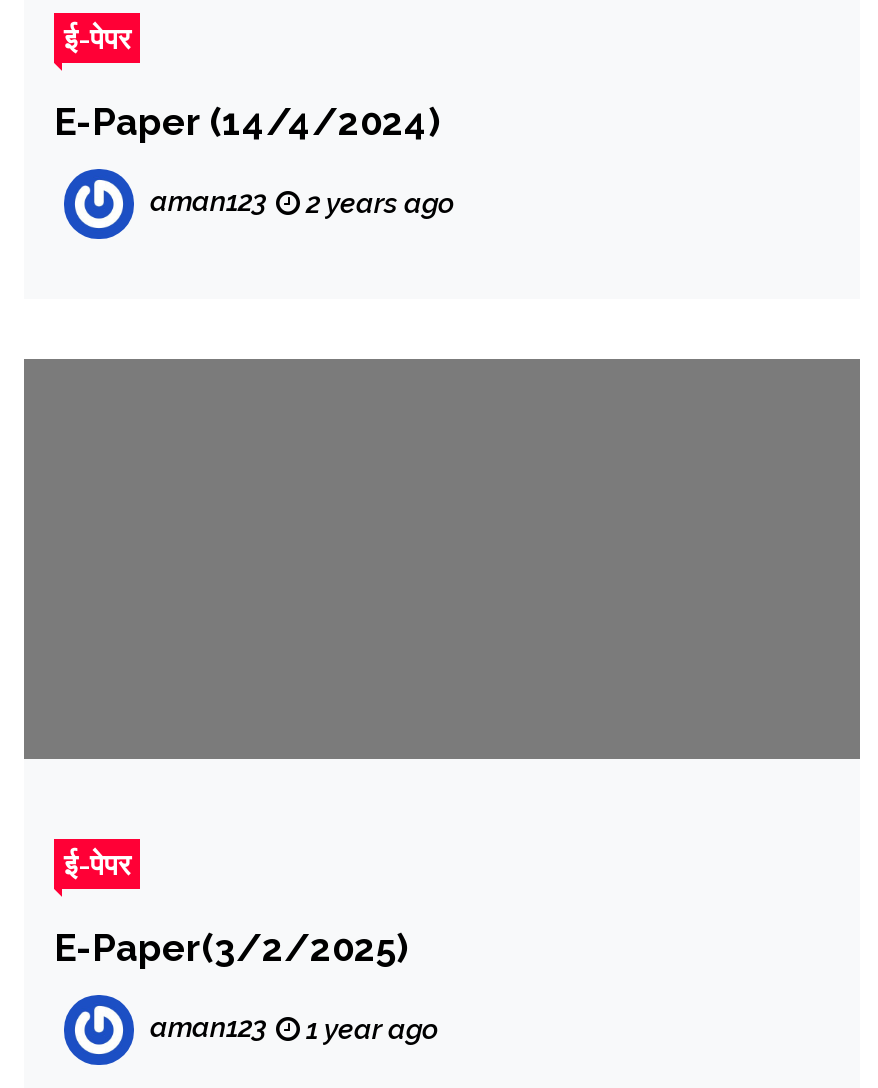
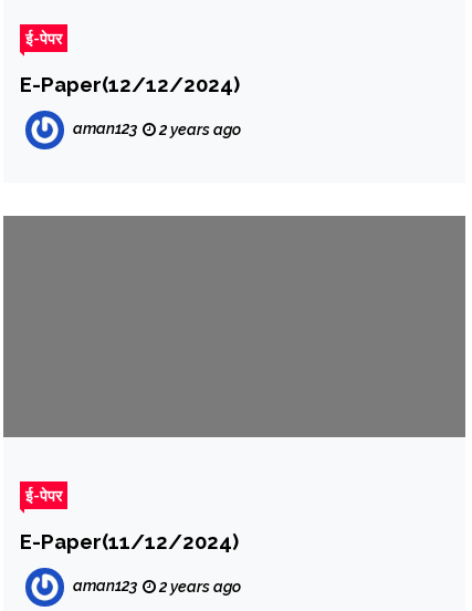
[54,98,440,142] E-Paper (14/4/2024) -> [20,72,240,96] E-Paper(12/12/2024)
[54,924,408,968] E-Paper(3/2/2025) -> [20,529,239,553] E-Paper(11/12/2024)
[150,1011,438,1044] aman123 1 year ago -> [73,577,241,595] aman123 2 years ago

